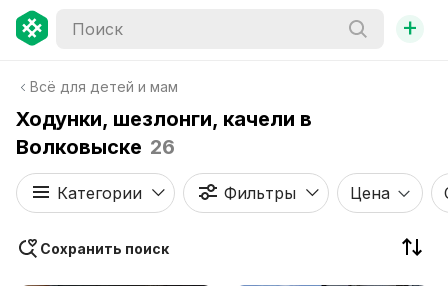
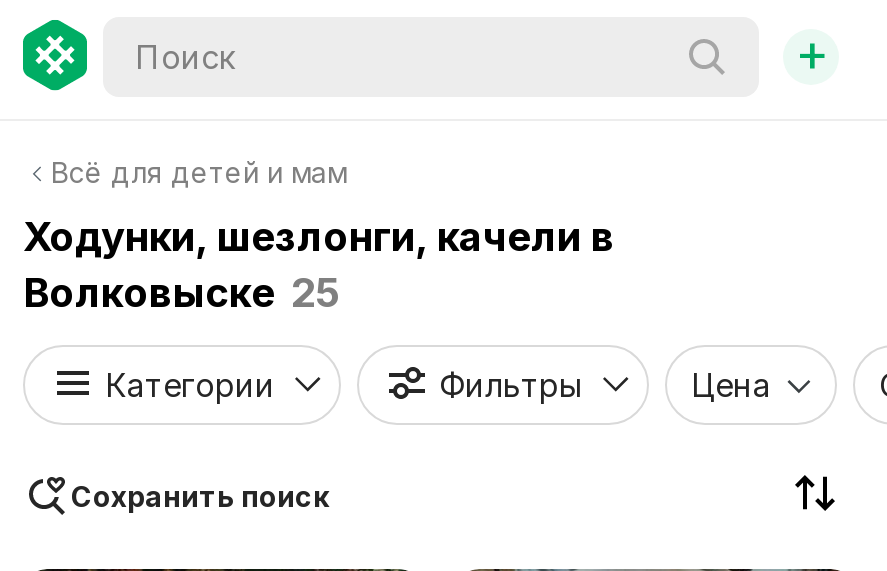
[16,135,175,159] Волковыске 26 -> [23,269,339,317] Волковыске 25

